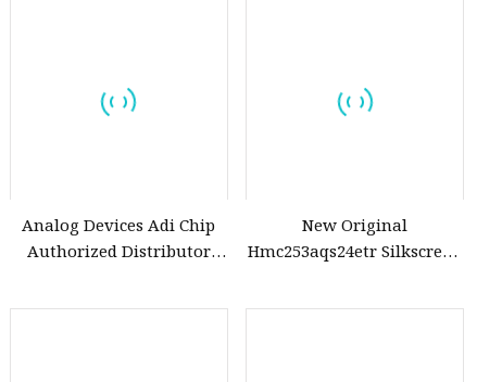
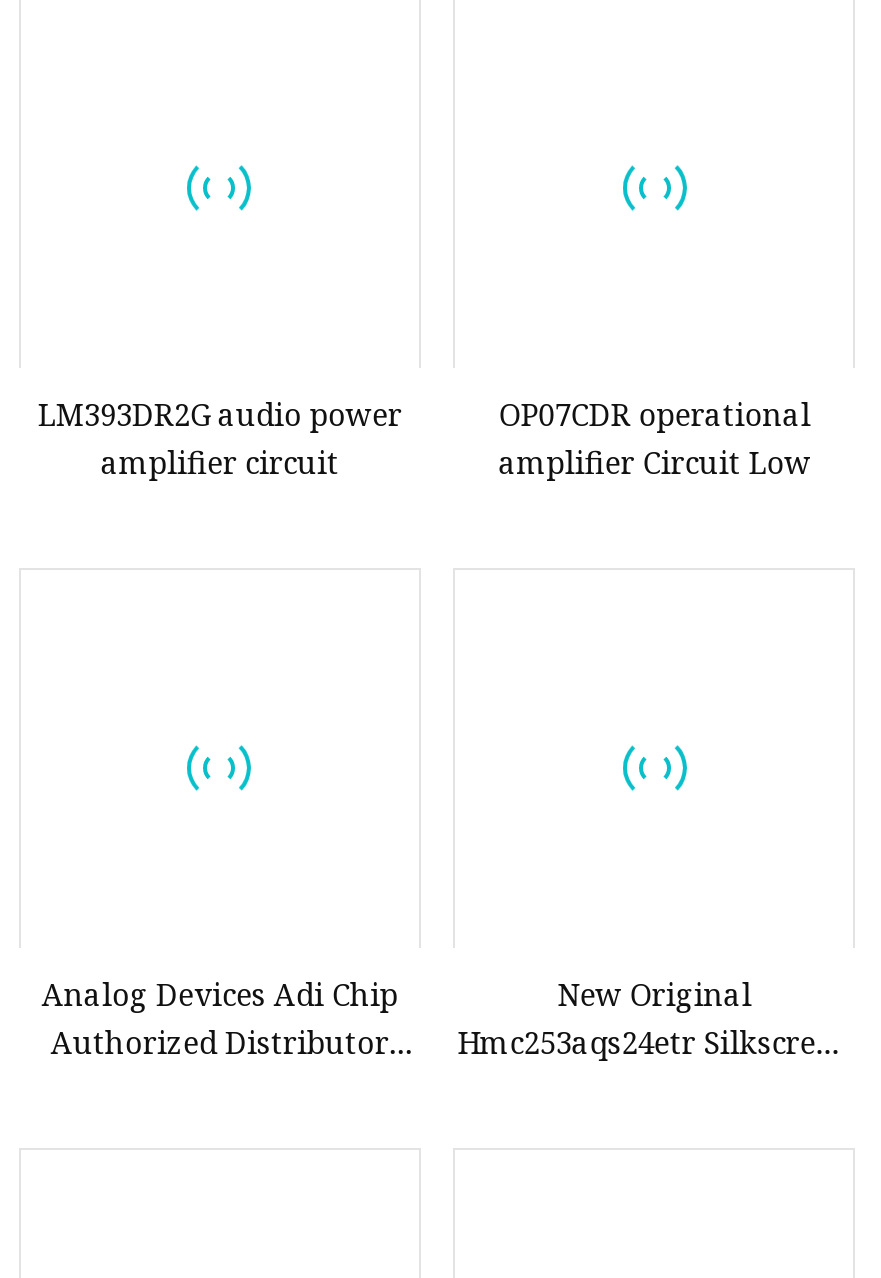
none -> [38,394,402,482] LM393DR2G audio power | amplifier circuit
none -> [498,394,810,482] OP07CDR operational | amplifier Circuit Low

